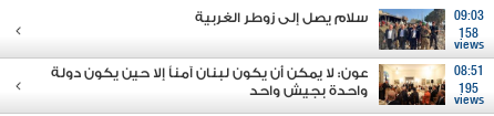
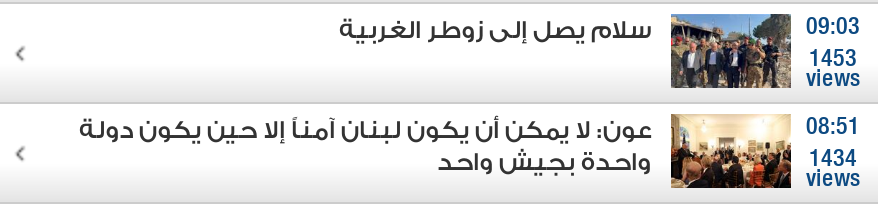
[459,28,478,41] 158 -> [809,48,857,72] 1453
[459,83,478,96] 195 -> [809,148,857,172] 1434

